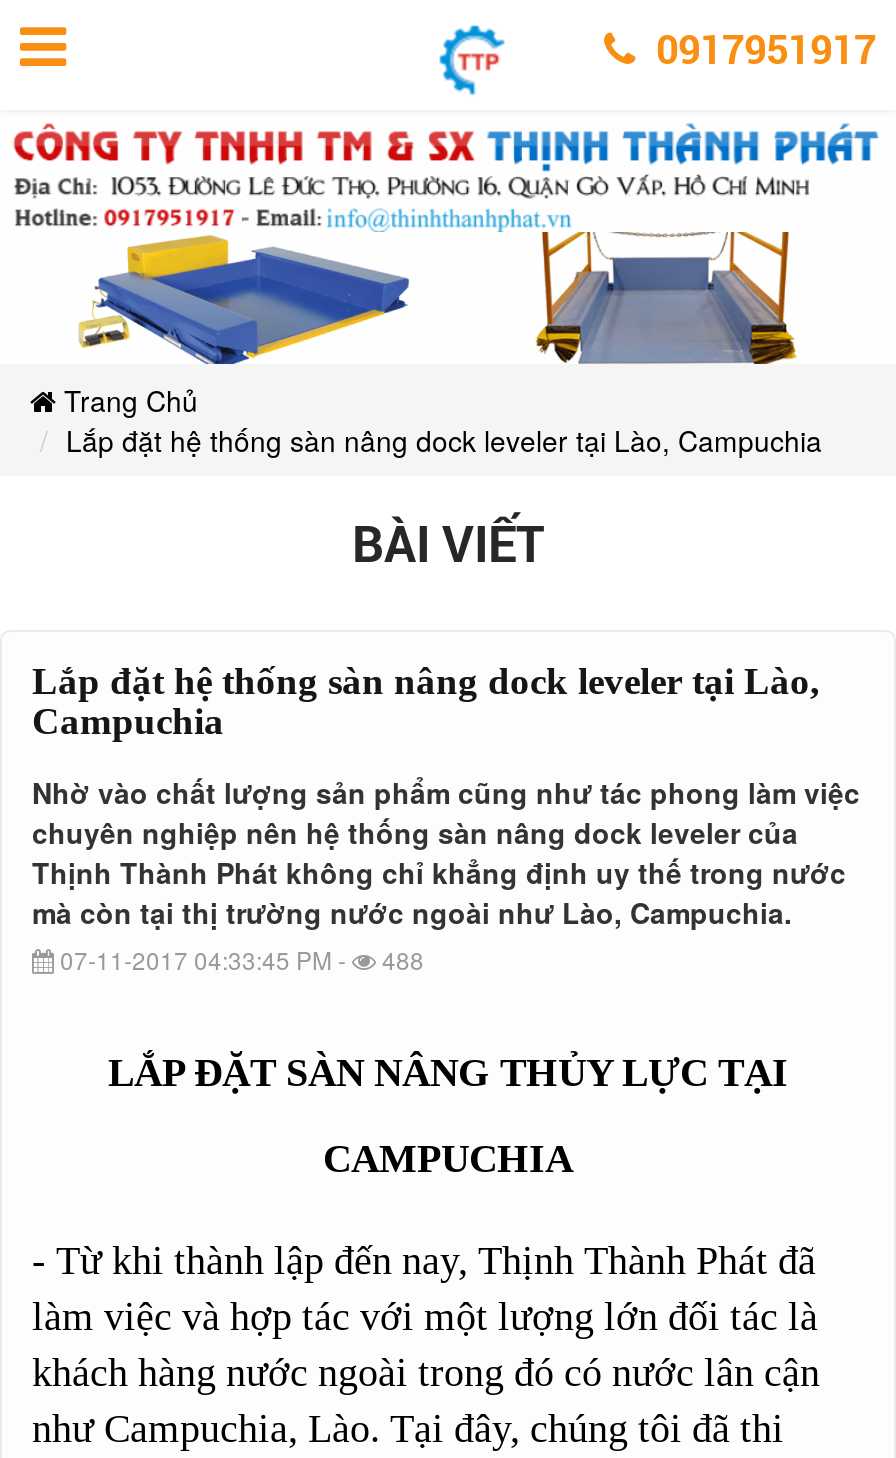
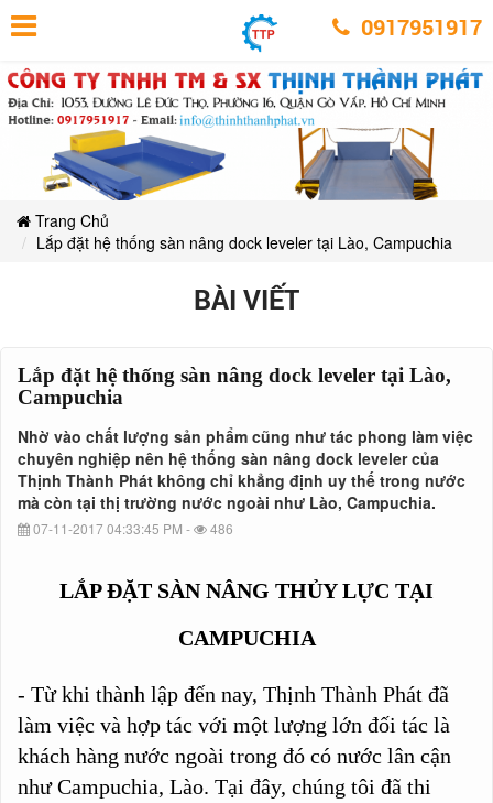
[54,941,424,975] 07-11-2017 04:33:45 PM - 488 -> [30,518,233,537] 07-11-2017 04:33:45 PM - 486

